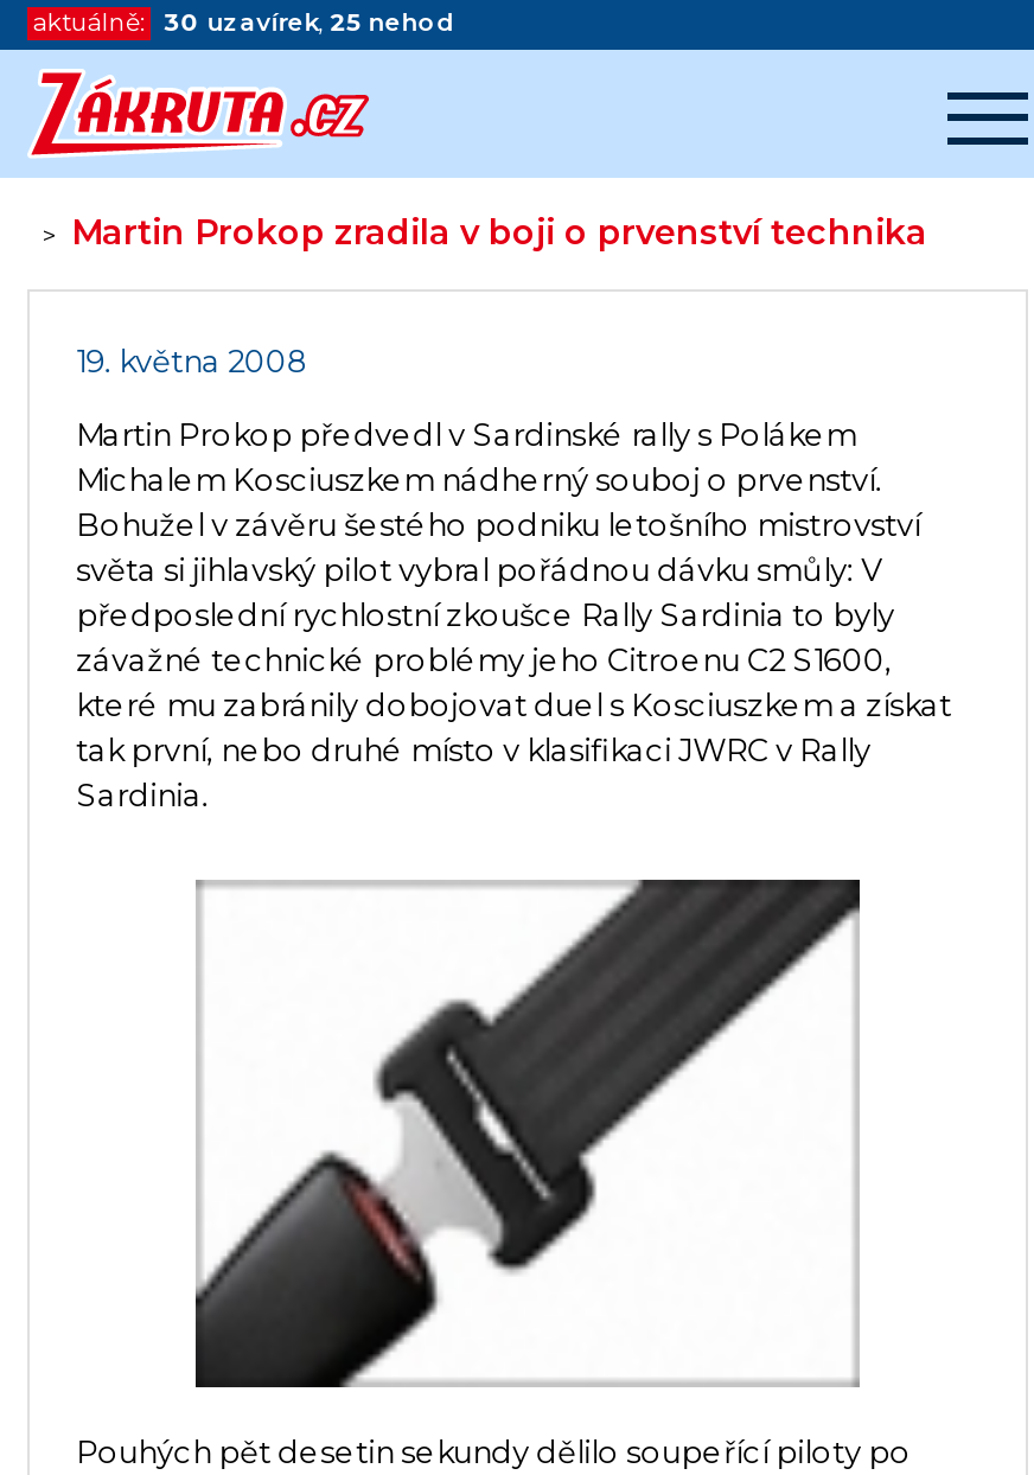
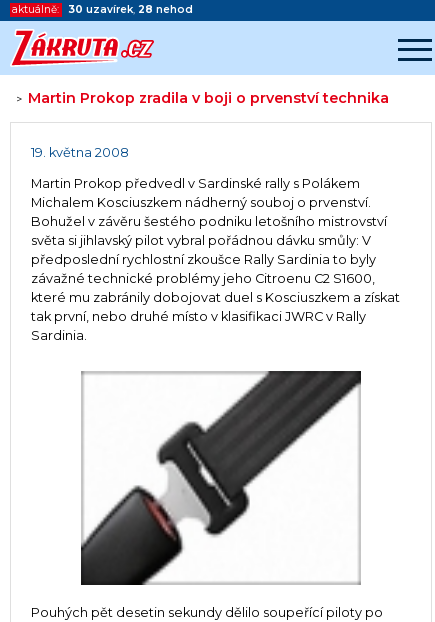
[164,7,456,38] 30 uzavírek, 25 nehod -> [68,3,193,16] 30 uzavírek, 28 nehod

